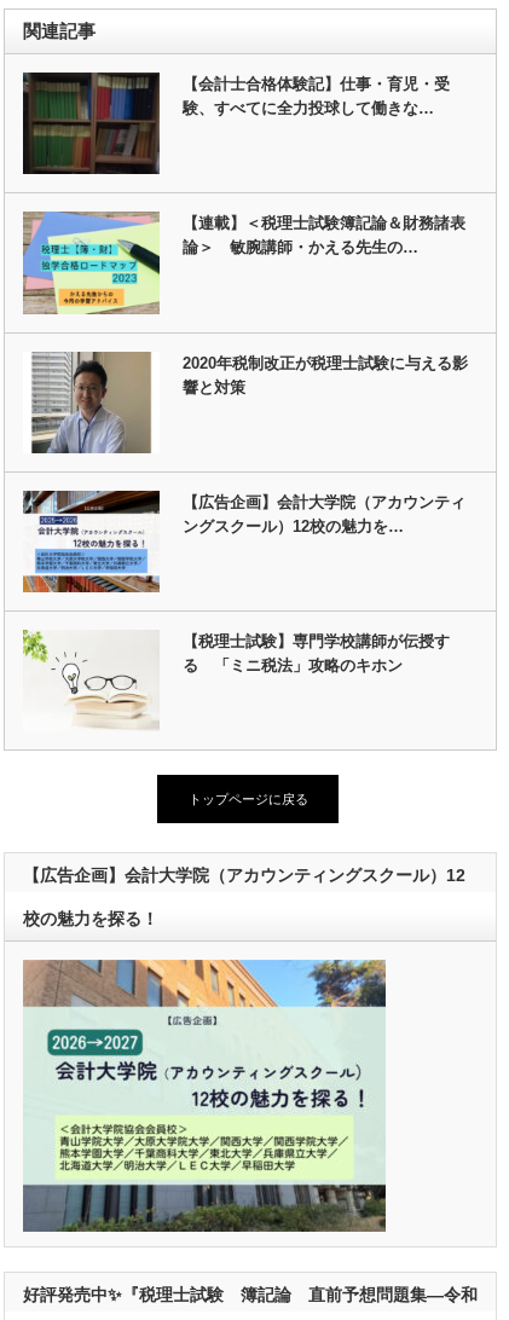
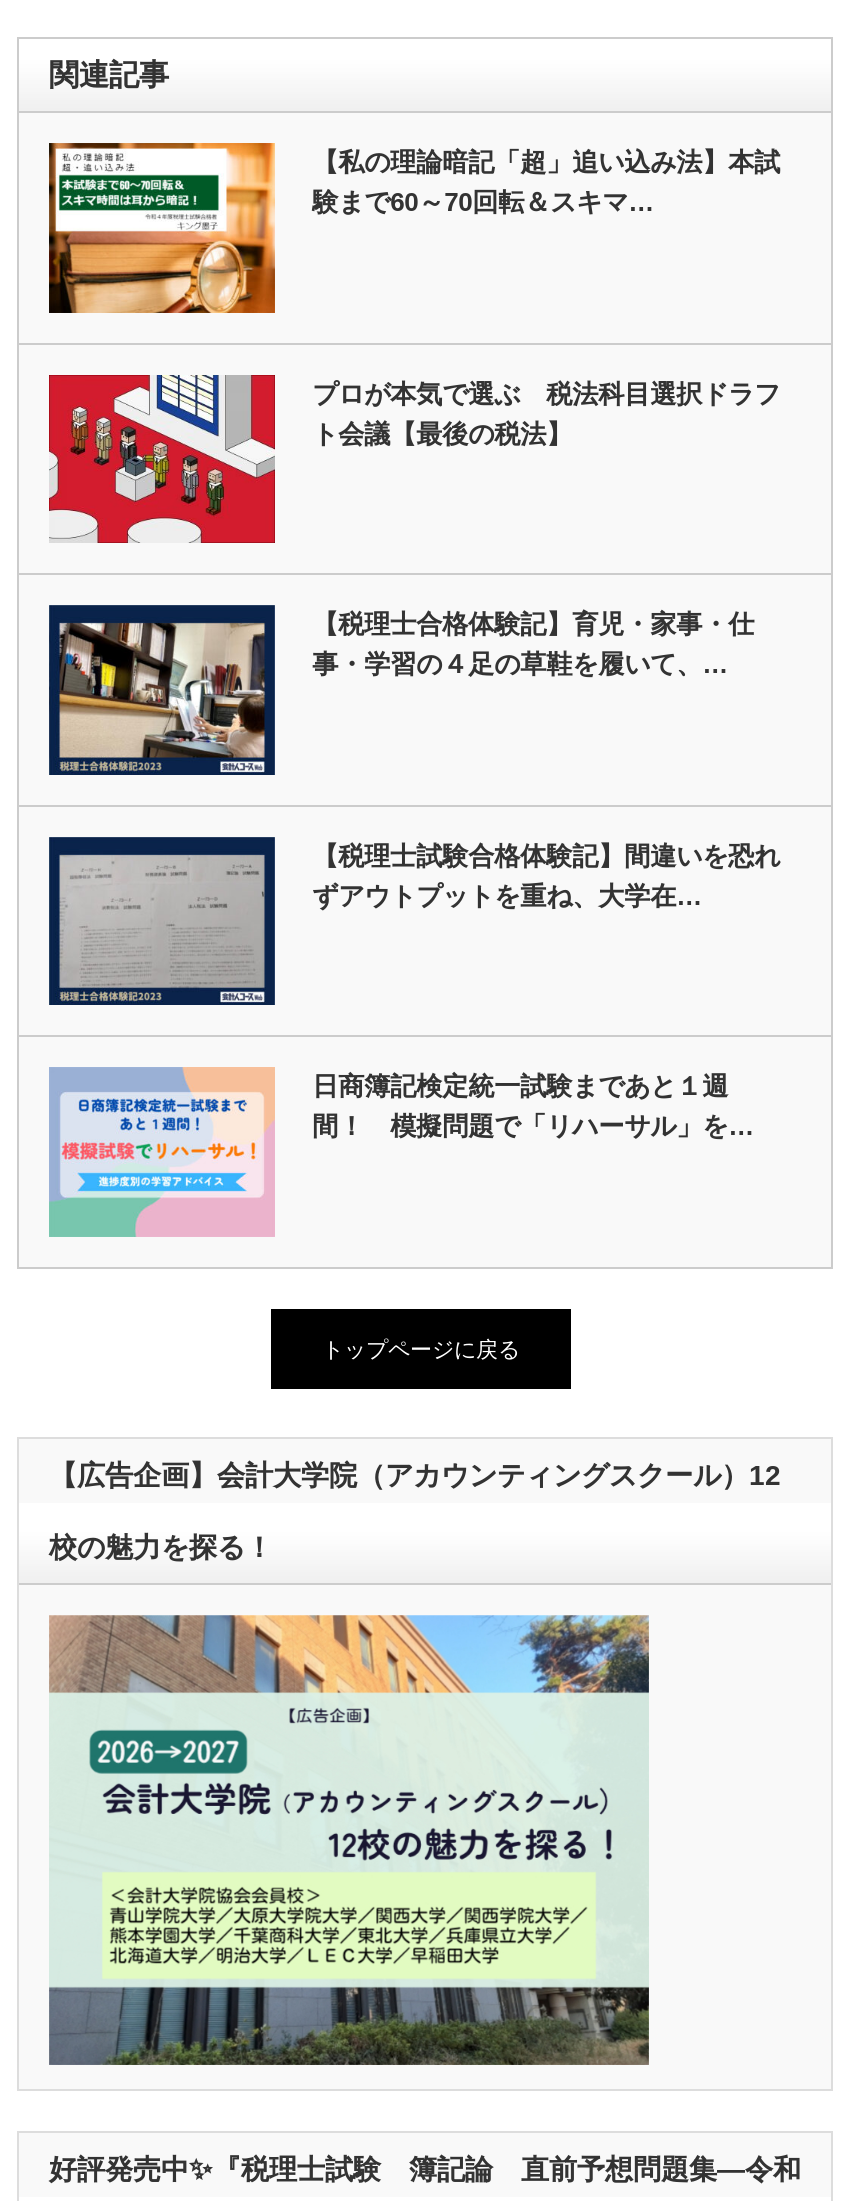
[22,71,449,175] [image] | 【会計士合格体験記】仕事・育児・受 | 験、すべてに全力投球して働きな… -> [47,141,780,315] [image] | 【私の理論暗記「超」追い込み法】本試 | 験まで60～70回転＆スキマ…
[22,210,465,315] [image] | 【連載】＜税理士試験簿記論＆財務諸表 | 論＞ 敏腕講師・かえる先生の… -> [47,373,780,545] [image] | プロが本気で選ぶ 税法科目選択ドラフ | ト会議【最後の税法】
[23,351,467,455] [image] | 2020年税制改正が税理士試験に与える影 | 響と対策 -> [47,603,754,777] [image] | 【税理士合格体験記】育児・家事・仕 | 事・学習の４足の草鞋を履いて、…
[22,491,465,594] [image] | 【広告企画】会計大学院（アカウンティ | ングスクール）12校の魅力を… -> [47,835,780,1007] [image] | 【税理士試験合格体験記】間違いを恐れ | ずアウトプットを重ね、大学在…
[22,629,449,731] [image] | 【税理士試験】専門学校講師が伝授す | る 「ミニ税法」攻略のキホン -> [47,1067,754,1239] [image] | 日商簿記検定統一試験まであと１週 | 間！ 模擬問題で「リハーサル」を…

